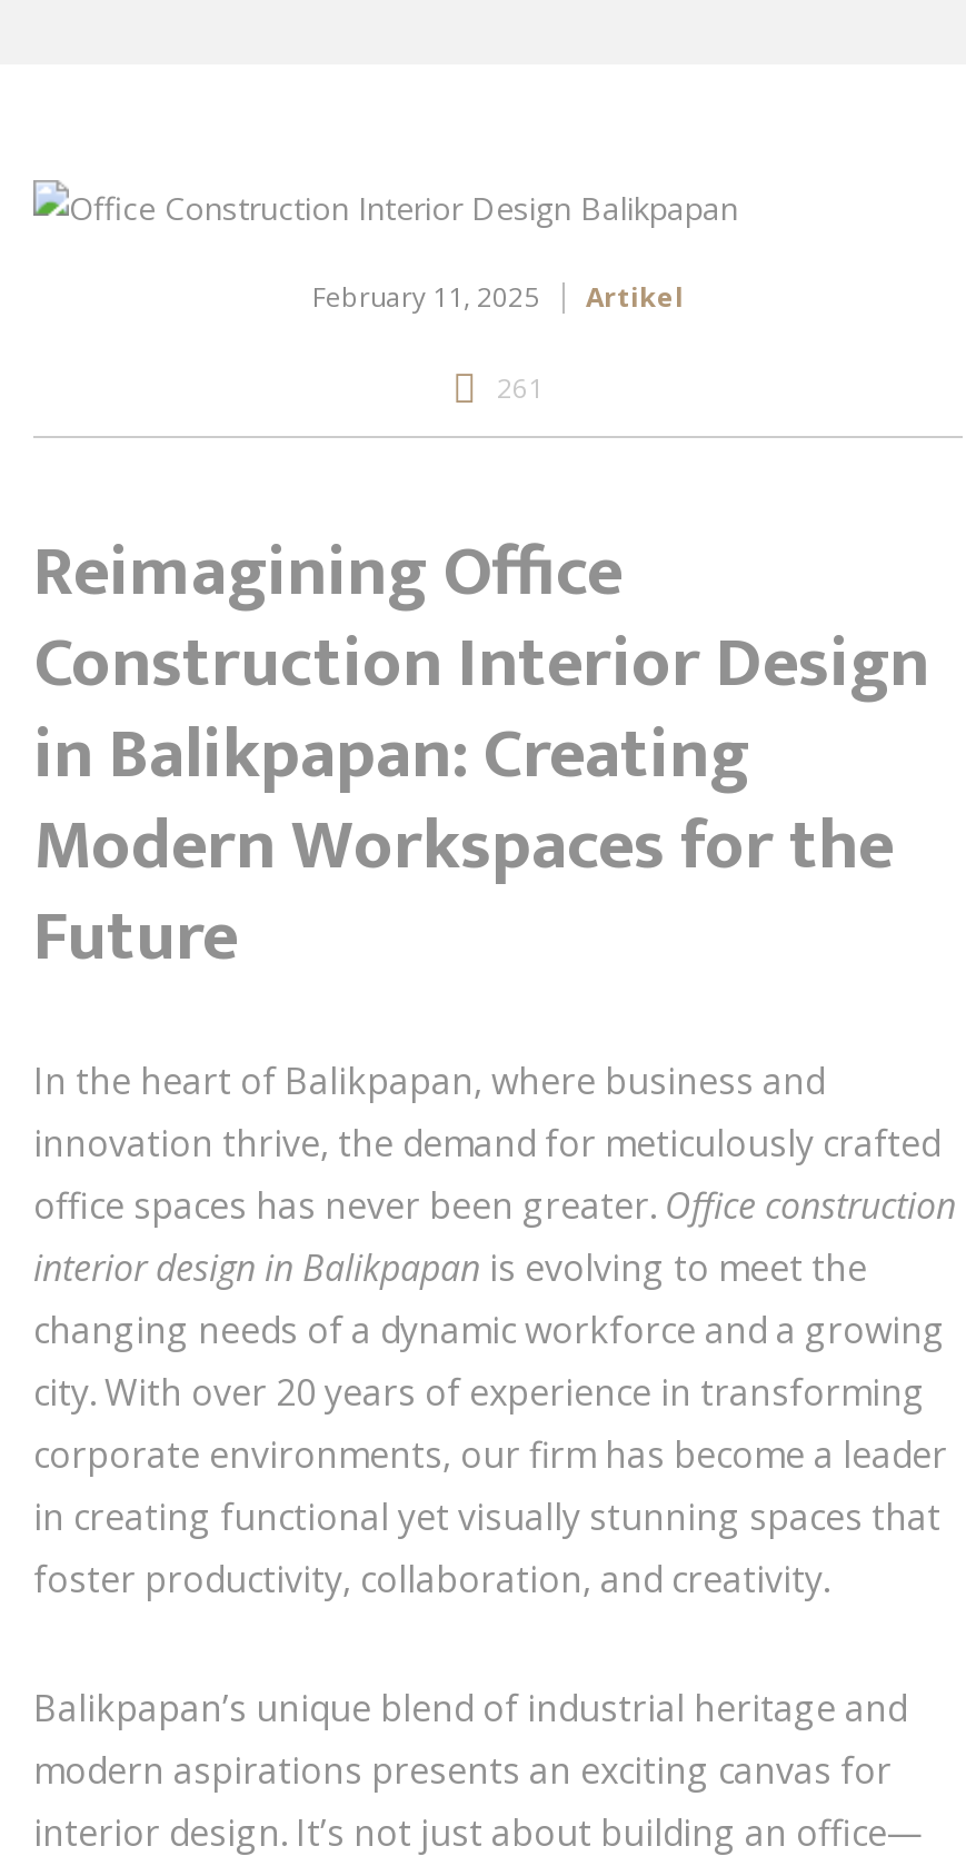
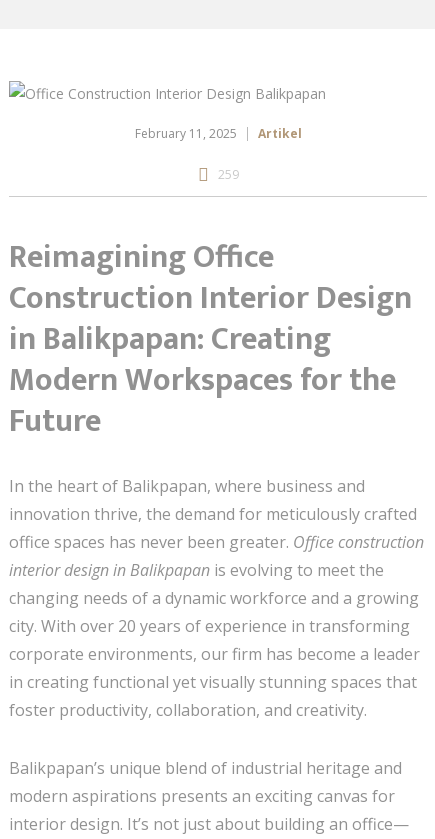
[497,369,544,407] 261 -> [217,166,238,183] 259

